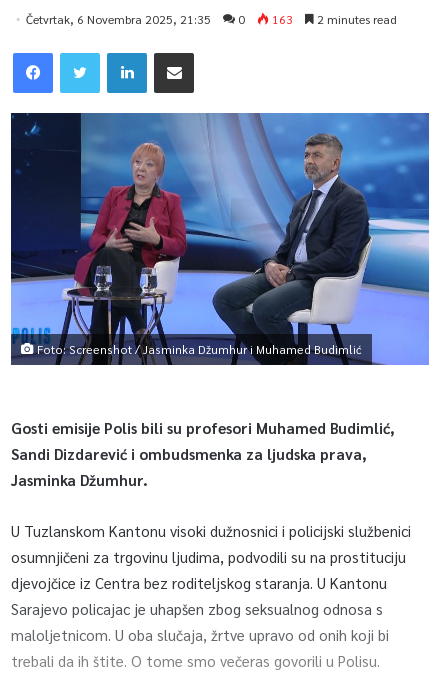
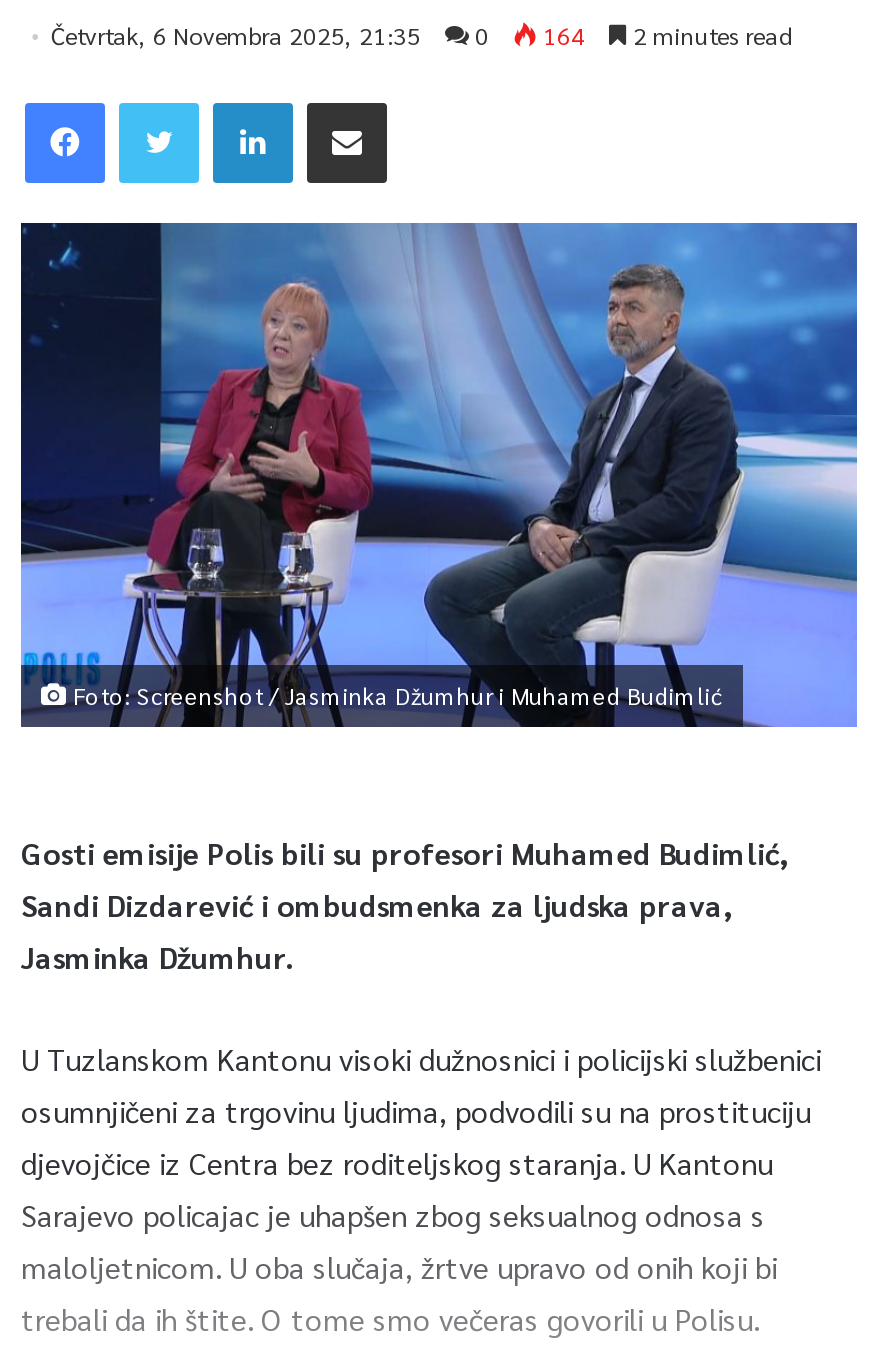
[26,11,397,27] Četvrtak, 6 Novembra 2025, 21:35 0 163 2 minutes read -> [51,18,793,50] Četvrtak, 6 Novembra 2025, 21:35 0 164 2 minutes read

